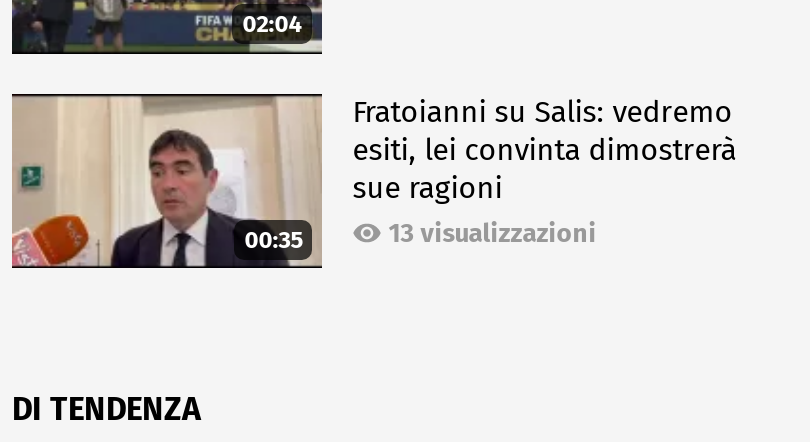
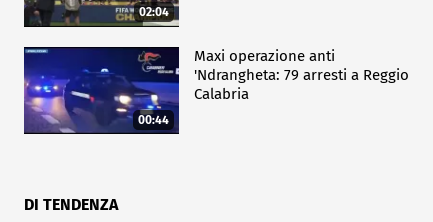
[10,94,324,268] [image] | 00:35 -> [23,47,180,134] [image] | 00:44
[352,95,736,249] Fratoianni su Salis: vedremo | esiti, lei convinta dimostrerà | sue ragioni | 13 visualizzazioni -> [194,47,409,103] Maxi operazione anti | 'Ndrangheta: 79 arresti a Reggio | Calabria

